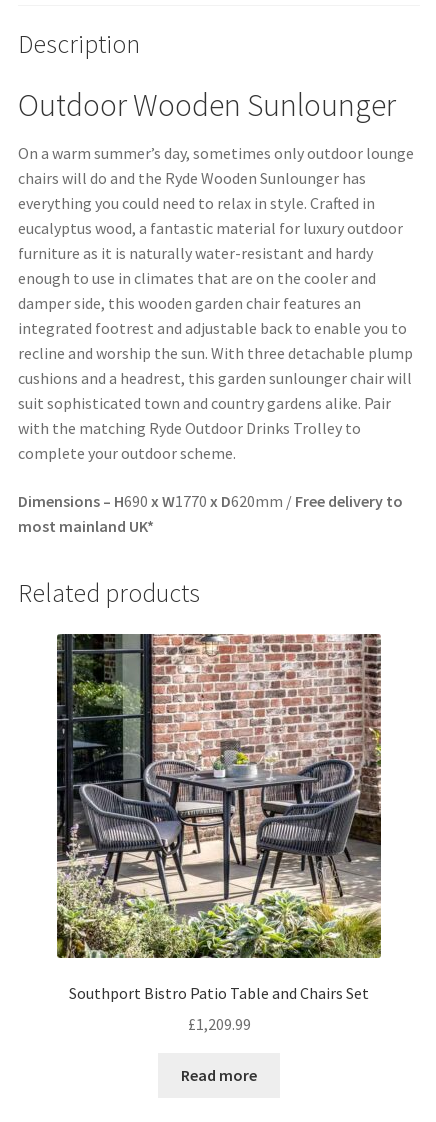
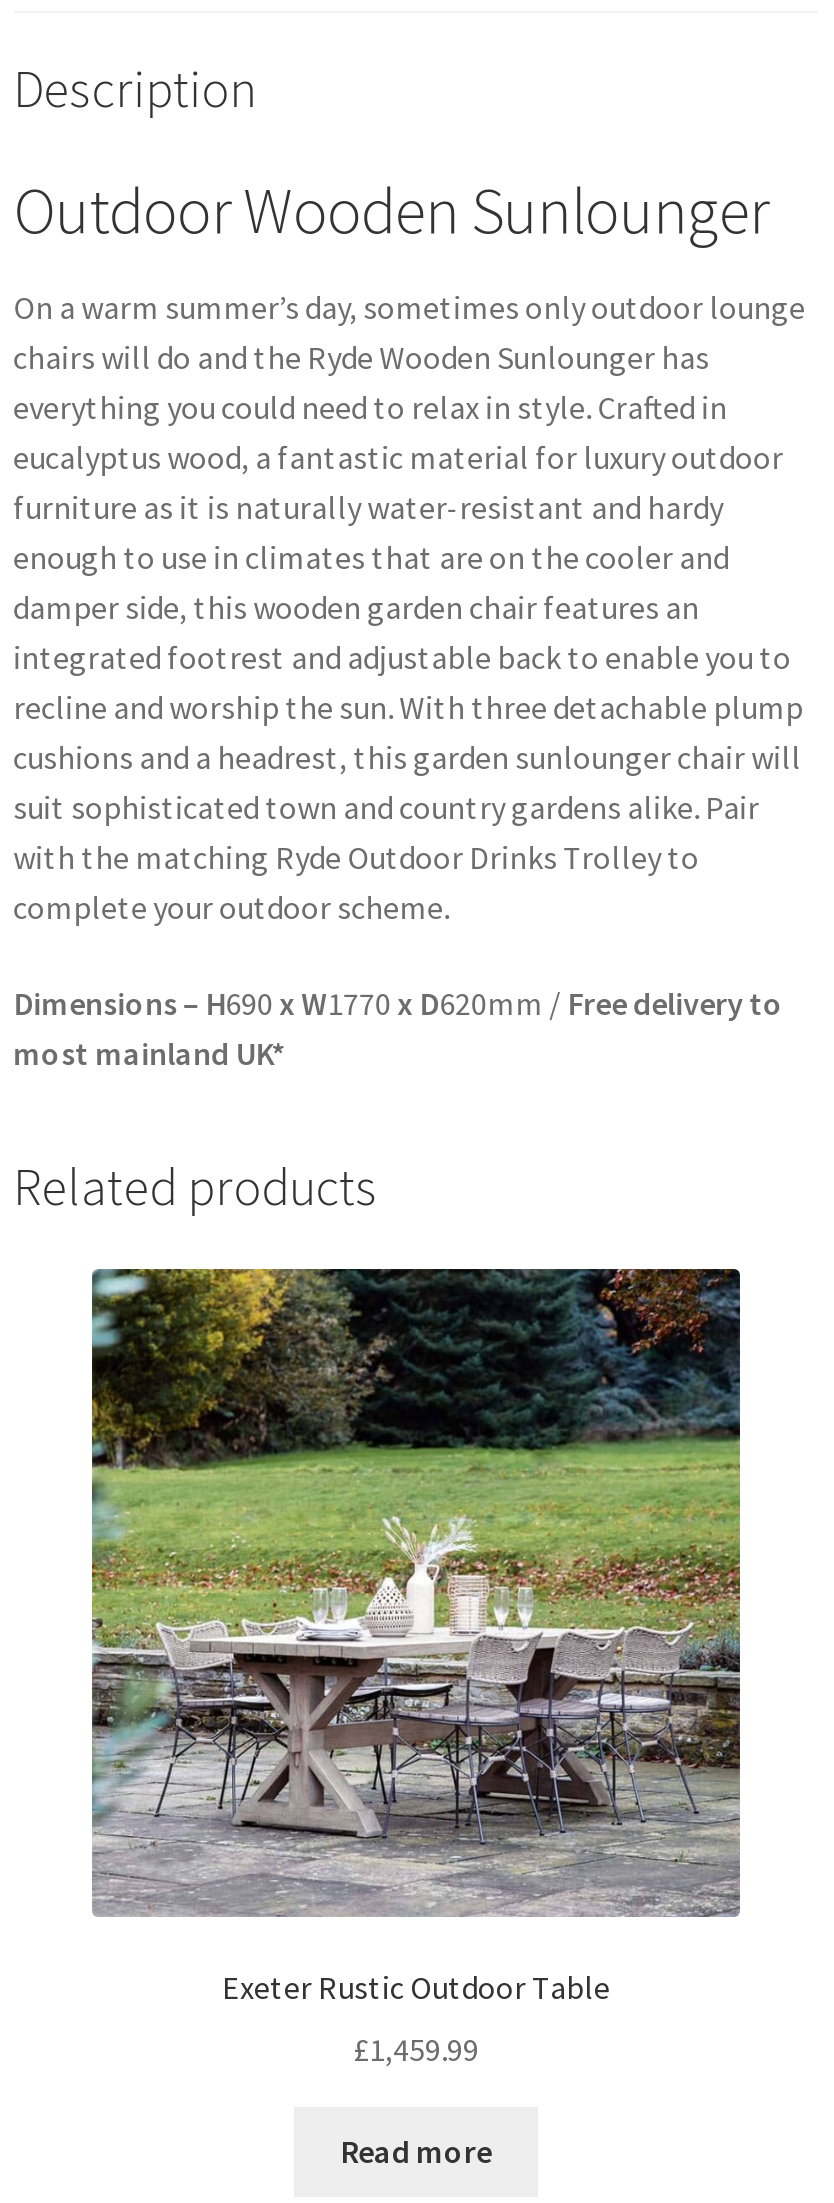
[56,633,382,1003] [image] | Southport Bistro Patio Table and Chairs Set -> [90,1267,742,2007] [image] | Exeter Rustic Outdoor Table
[187,1014,250,1034] £1,209.99 -> [353,2029,479,2069] £1,459.99

